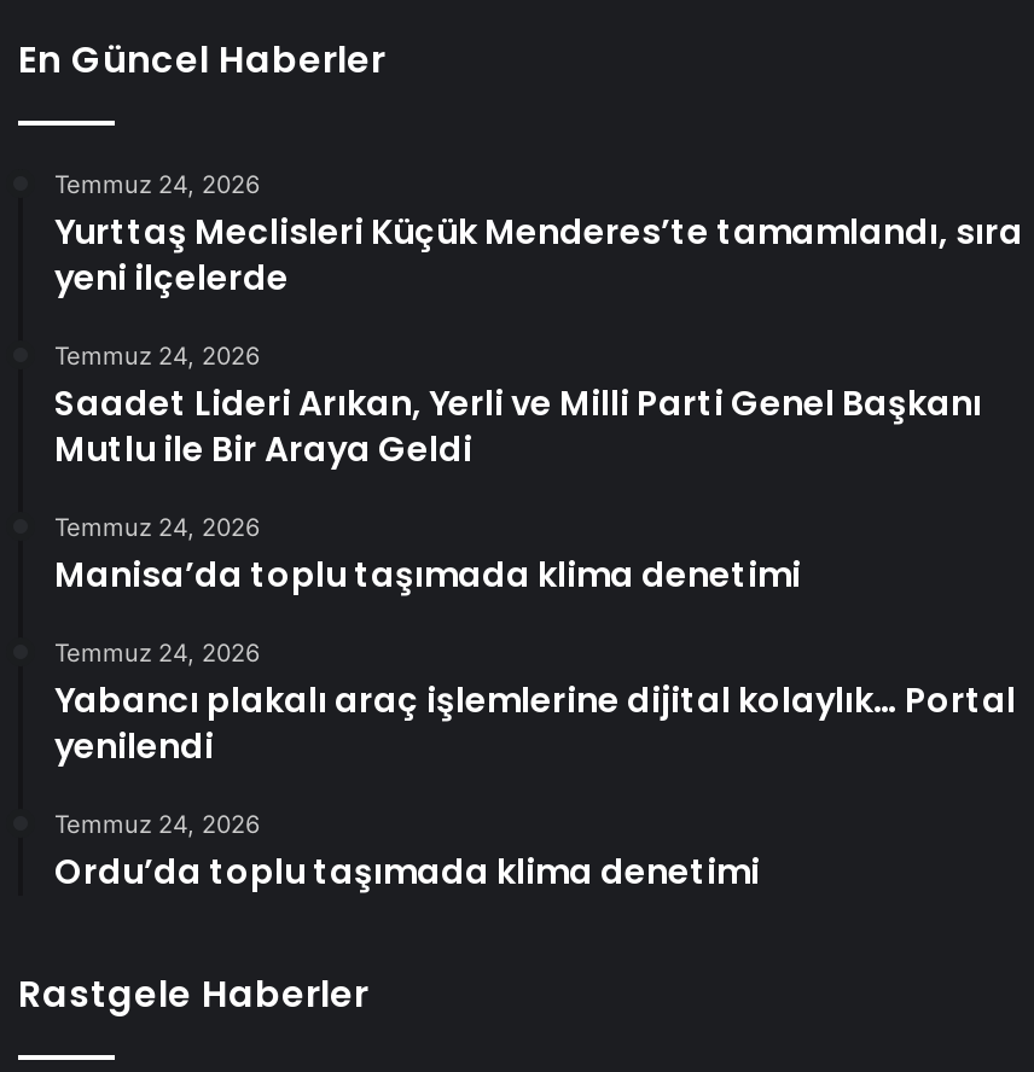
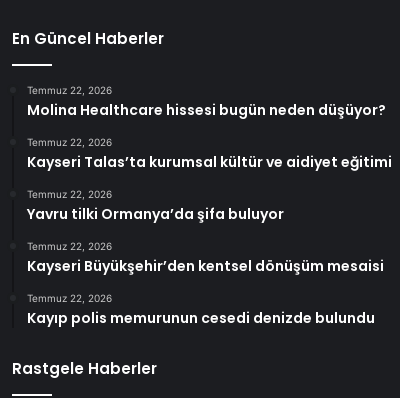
[54,170,1023,303] Temmuz 24, 2026 | Yurttaş Meclisleri Küçük Menderes’te tamamlandı, sıra | yeni ilçelerde -> [27,83,386,119] Temmuz 22, 2026 | Molina Healthcare hissesi bugün neden düşüyor?
[54,342,982,474] Temmuz 24, 2026 | Saadet Lideri Arıkan, Yerli ve Milli Parti Genel Başkanı | Mutlu ile Bir Araya Geldi -> [27,135,392,171] Temmuz 22, 2026 | Kayseri Talas’ta kurumsal kültür ve aidiyet eğitimi
[54,513,801,600] Temmuz 24, 2026 | Manisa’da toplu taşımada klima denetimi -> [27,187,284,223] Temmuz 22, 2026 | Yavru tilki Ormanya’da şifa buluyor
[54,639,1016,771] Temmuz 24, 2026 | Yabancı plakalı araç işlemlerine dijital kolaylık… Portal | yenilendi -> [27,239,384,275] Temmuz 22, 2026 | Kayseri Büyükşehir’den kentsel dönüşüm mesaisi
[54,810,760,897] Temmuz 24, 2026 | Ordu’da toplu taşımada klima denetimi -> [27,291,375,327] Temmuz 22, 2026 | Kayıp polis memurunun cesedi denizde bulundu

